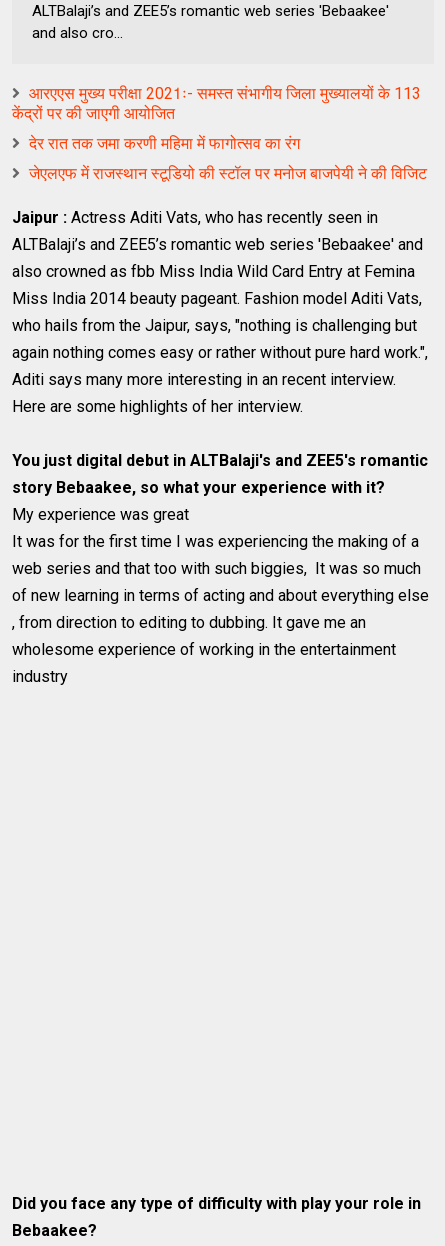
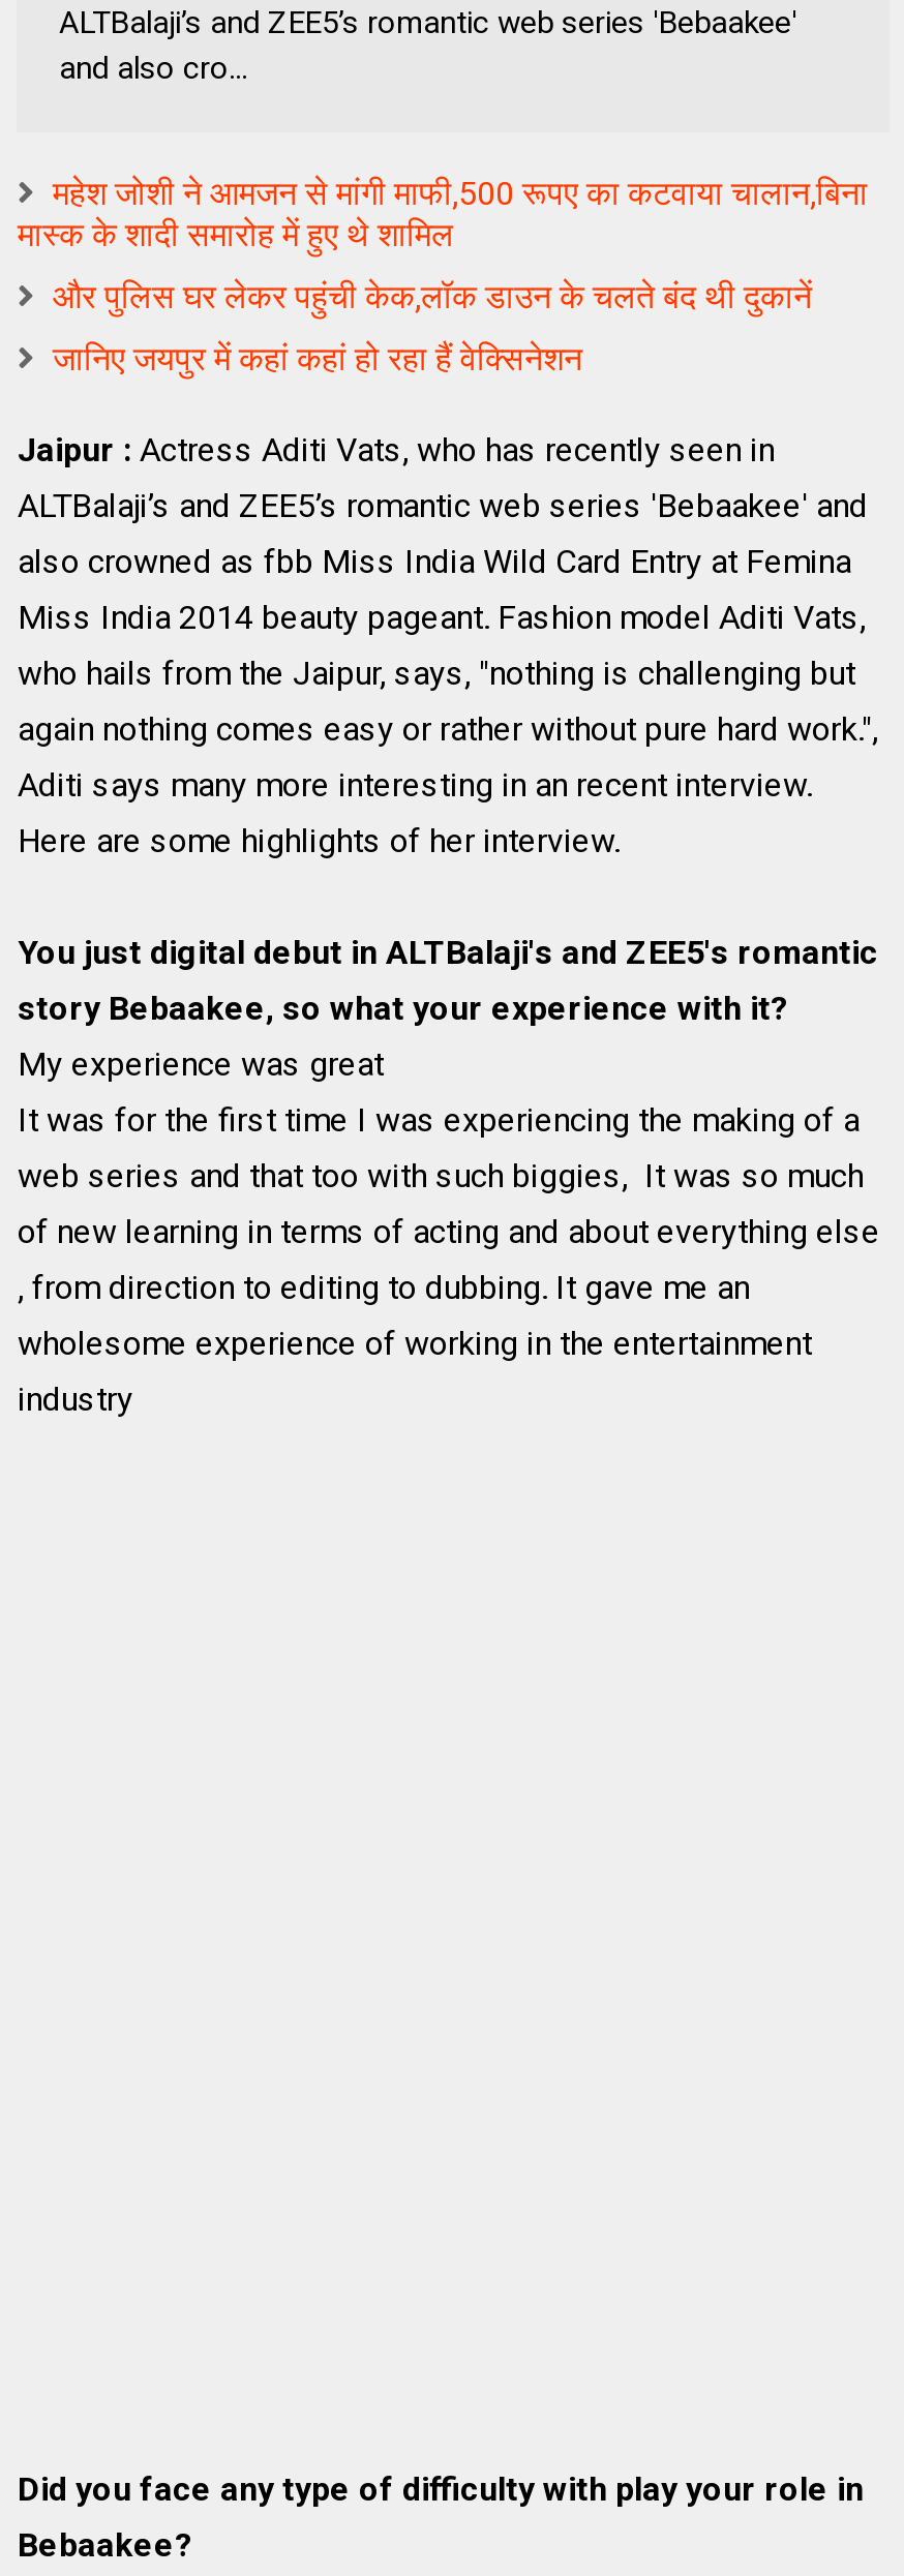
[12,84,421,123] आरएएस मुख्य परीक्षा 2021ः- समस्त संभागीय जिला मुख्यालयों के 113 | केंद्रों पर की जाएगी आयोजित -> [17,174,868,255] महेश जोशी ने आमजन से मांगी माफी,500 रूपए का कटवाया चालान,बिना | मास्क के शादी समारोह में हुए थे शामिल
[29,134,300,153] देर रात तक जमा करणी महिमा में फागोत्सव का रंग -> [53,278,812,317] और पुलिस घर लेकर पहुंची केक,लॉक डाउन के चलते बंद थी दुकानें
[29,164,427,183] जेएलएफ में राजस्थान स्टूडियो की स्टॉल पर मनोज बाजपेयी ने की विजिट -> [53,340,582,379] जानिए जयपुर में कहां कहां हो रहा हैं वेक्सिनेशन

